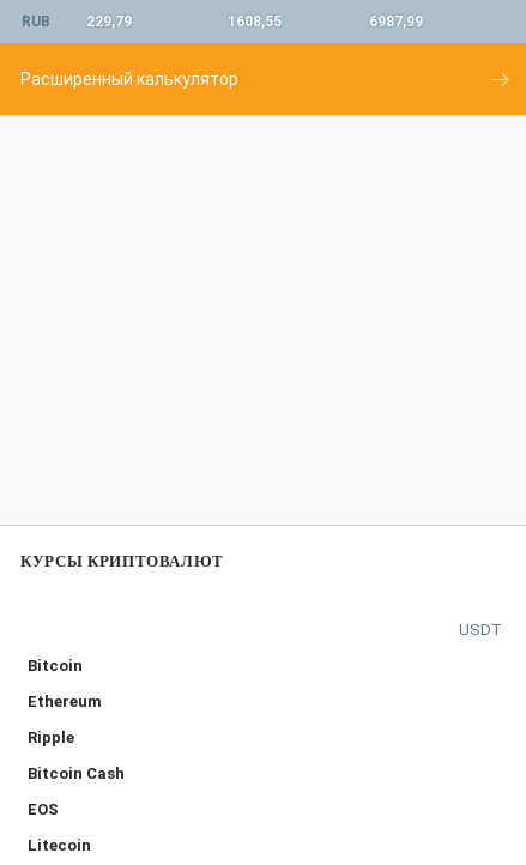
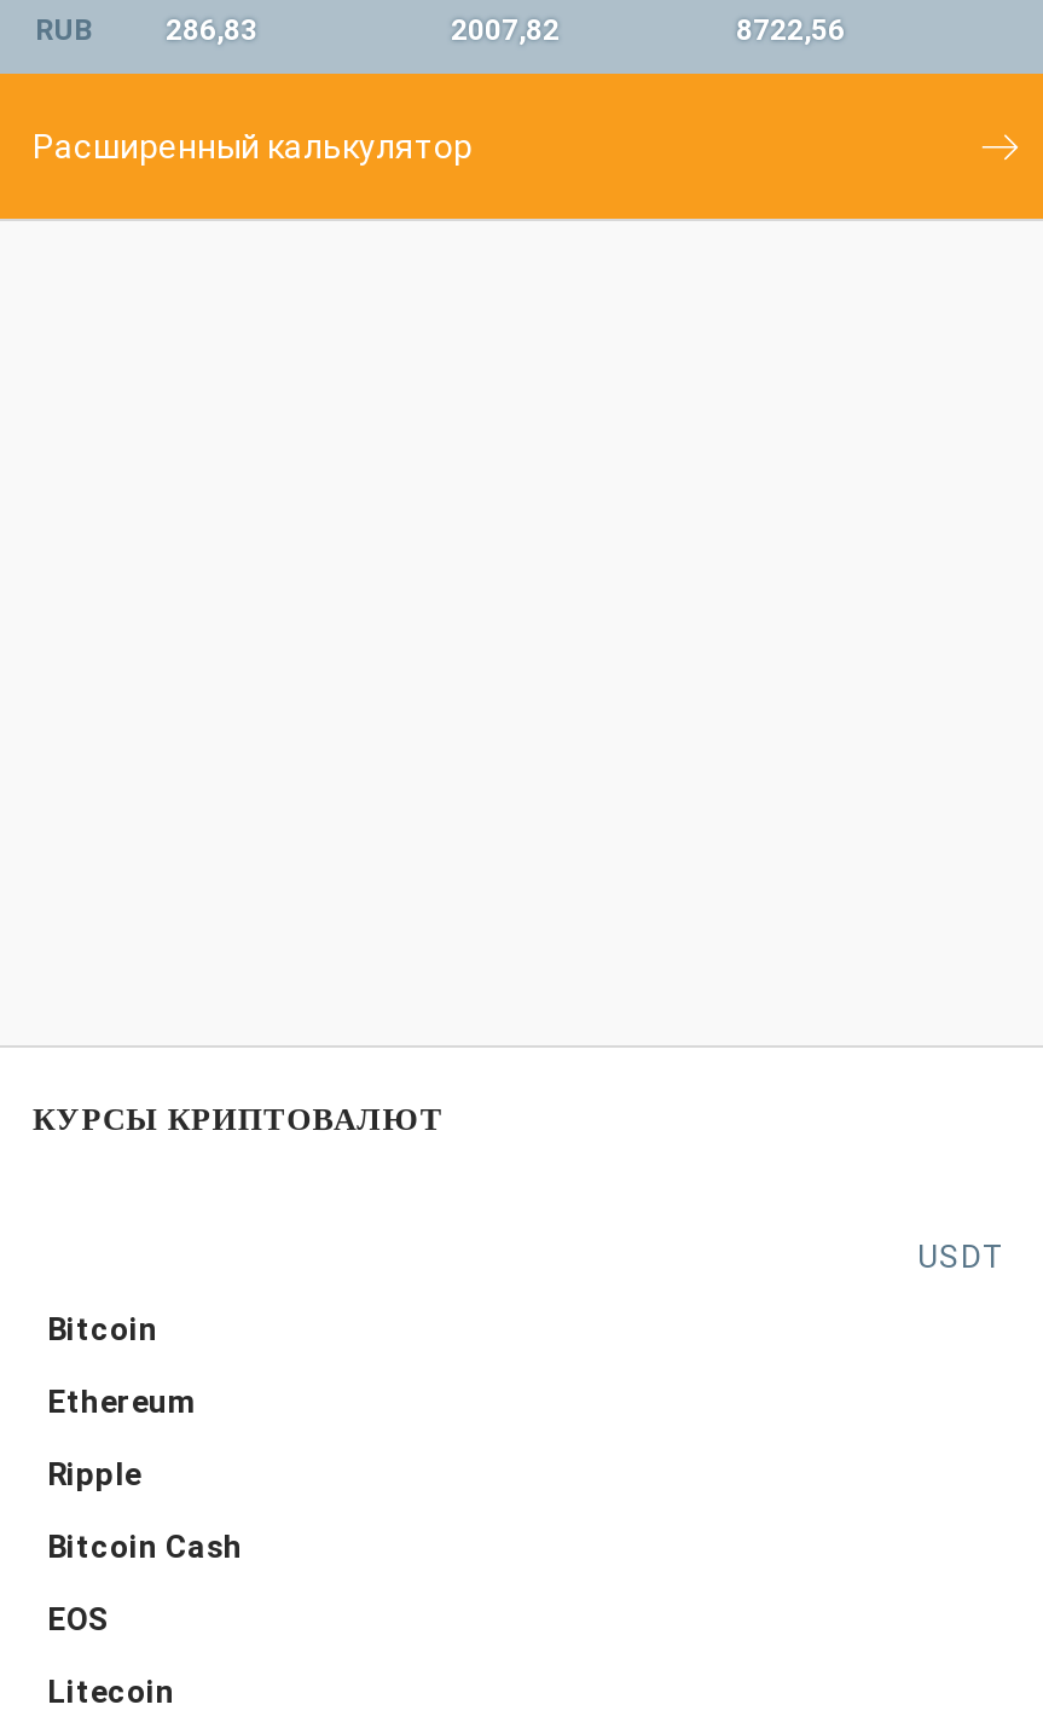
[86,13,132,30] 229,79 -> [166,13,257,47] 286,83
[228,13,282,30] 1608,55 -> [451,13,560,47] 2007,82
[369,13,423,30] 6987,99 -> [736,13,845,47] 8722,56

